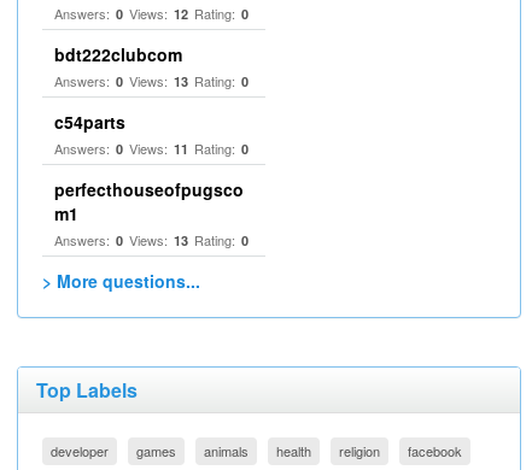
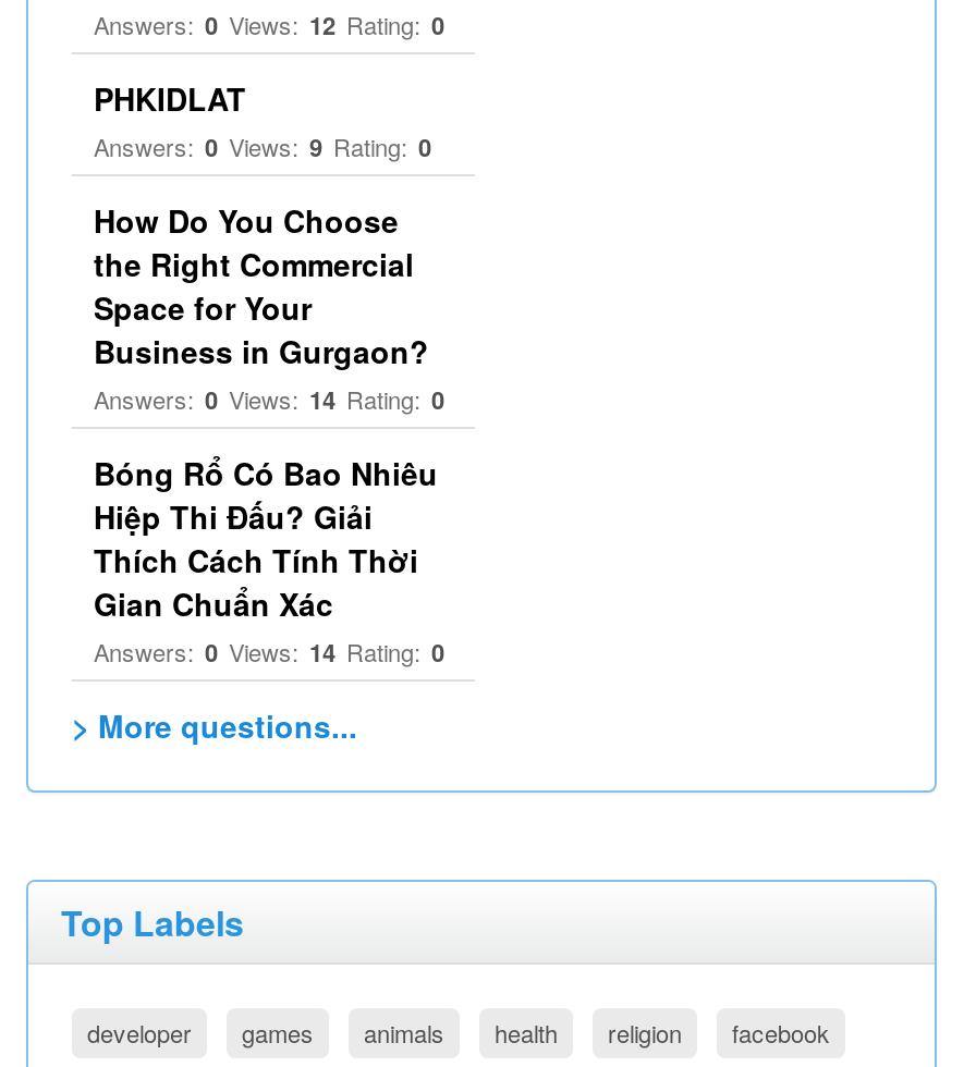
[54,42,249,90] bdt222clubcom | Answers: 0 Views: 13 Rating: 0 -> [94,76,431,163] PHKIDLAT | Answers: 0 Views: 9 Rating: 0
[54,110,249,158] c54parts | Answers: 0 Views: 11 Rating: 0 -> [94,198,444,416] How Do You Choose | the Right Commercial | Space for Your | Business in Gurgaon? | Answers: 0 Views: 14 Rating: 0
[54,177,249,249] perfecthouseofpugsco | m1 | Answers: 0 Views: 13 Rating: 0 -> [94,451,444,669] Bóng Rổ Có Bao Nhiêu | Hiệp Thi Đấu? Giải | Thích Cách Tính Thời | Gian Chuẩn Xác | Answers: 0 Views: 14 Rating: 0

